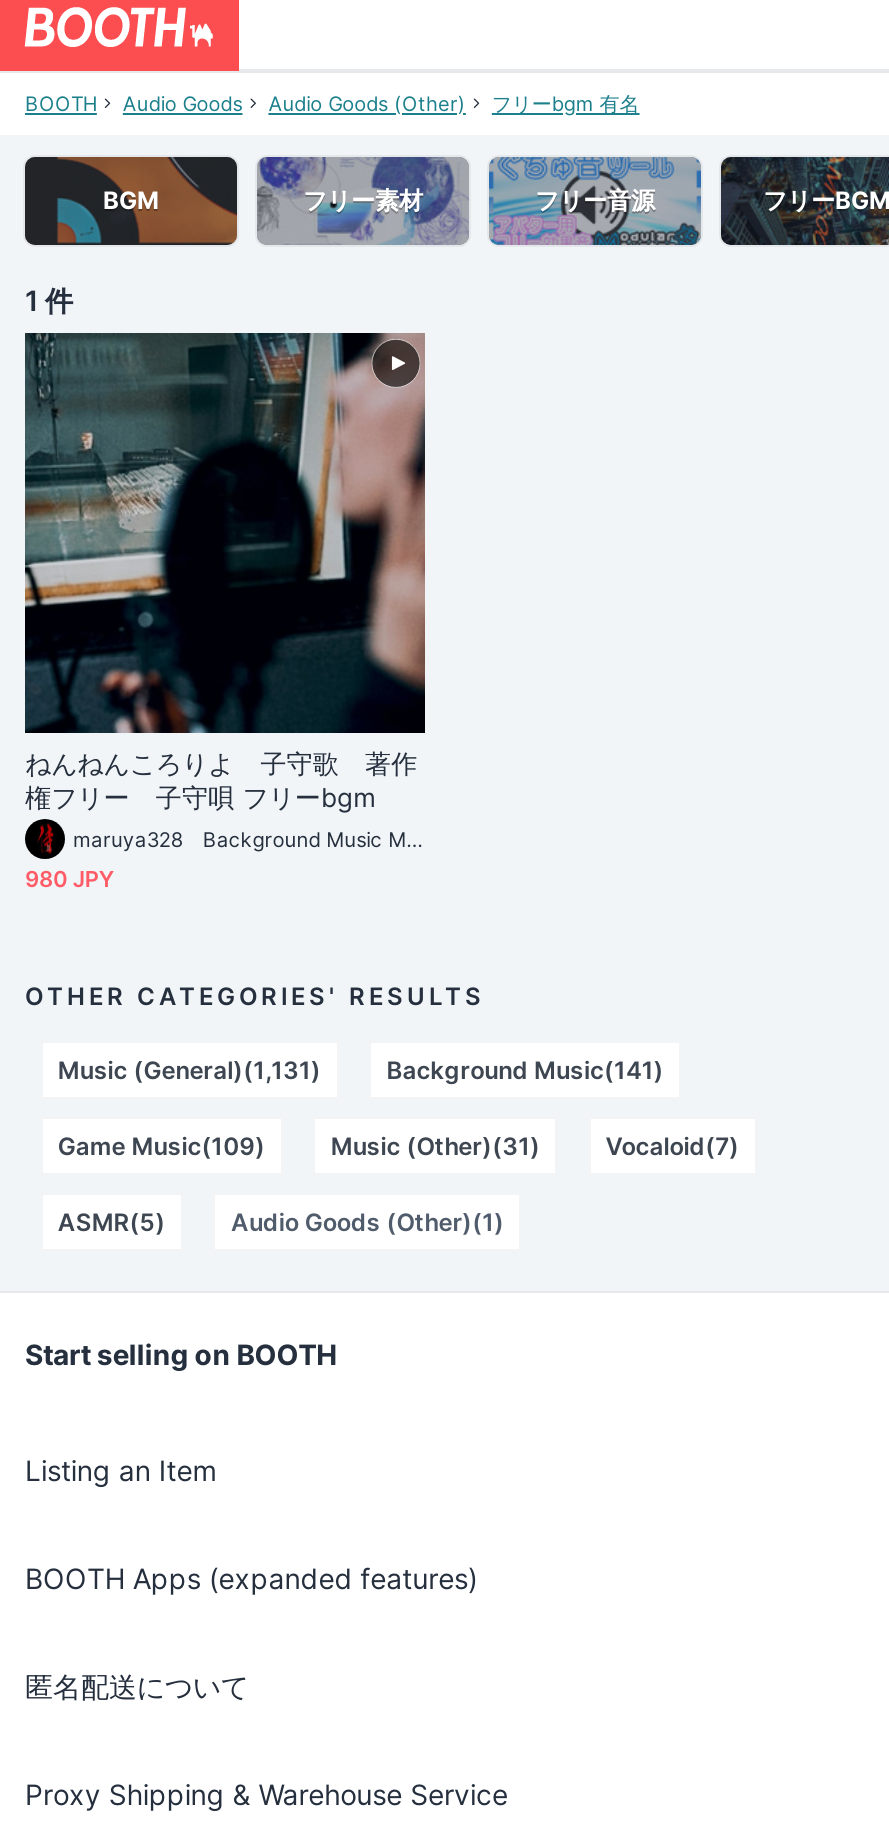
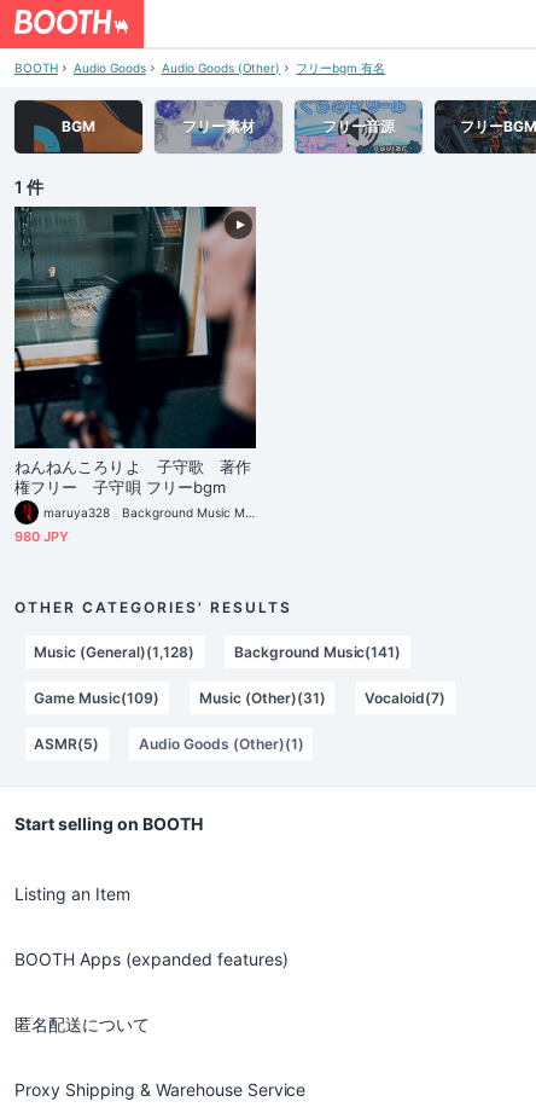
[58,1055,321,1085] Music (General)(1,131) -> [34,643,194,661] Music (General)(1,128)

